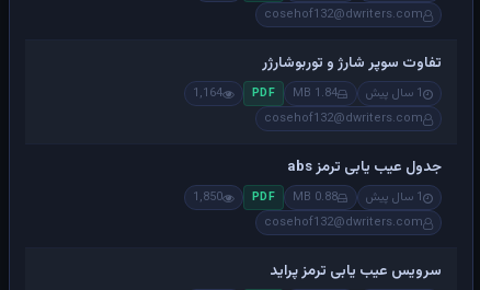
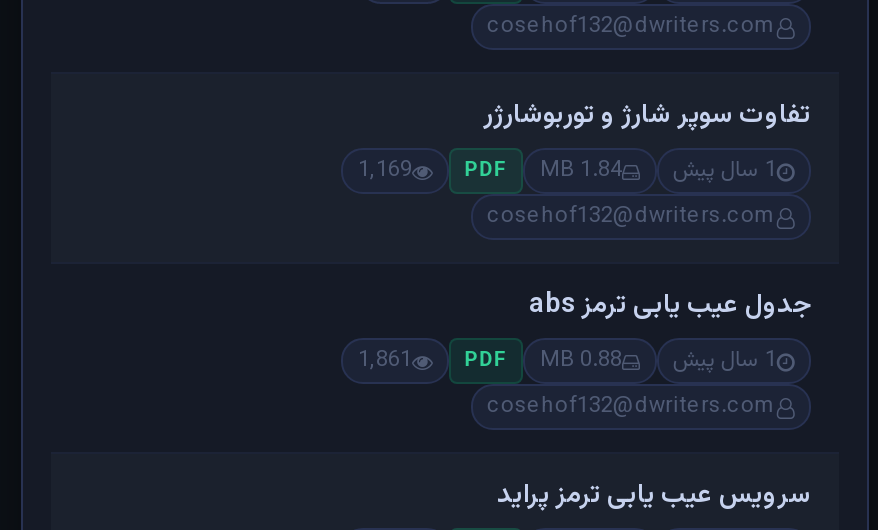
[193,84,275,103] 1,164 PDF -> [358,153,507,188] 1,169 PDF
[193,188,275,207] 1,850 PDF -> [358,343,507,378] 1,861 PDF

